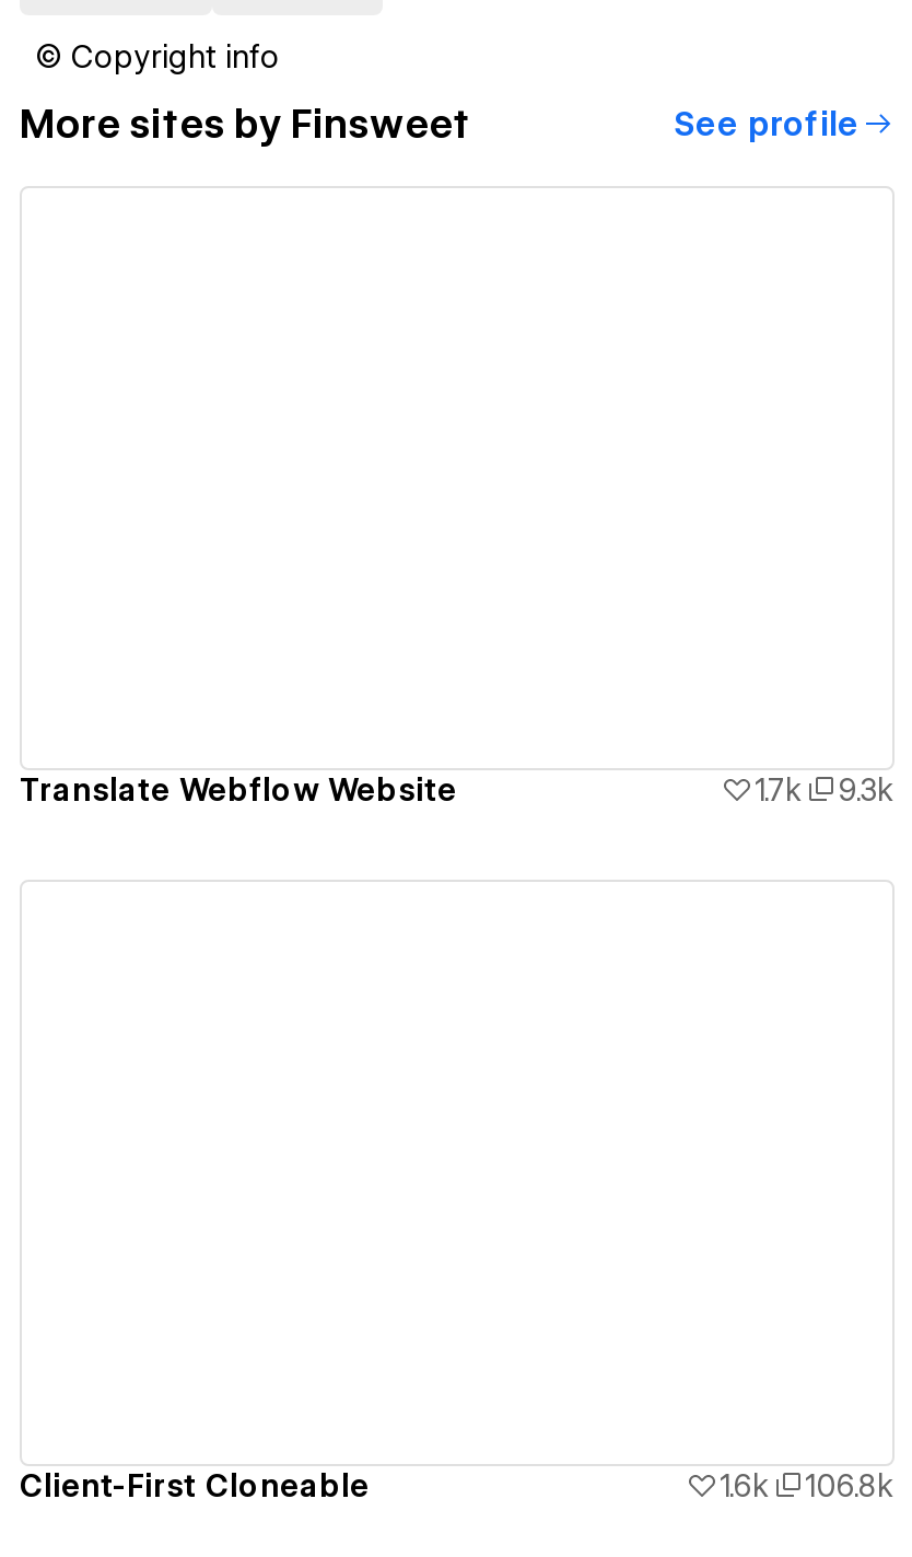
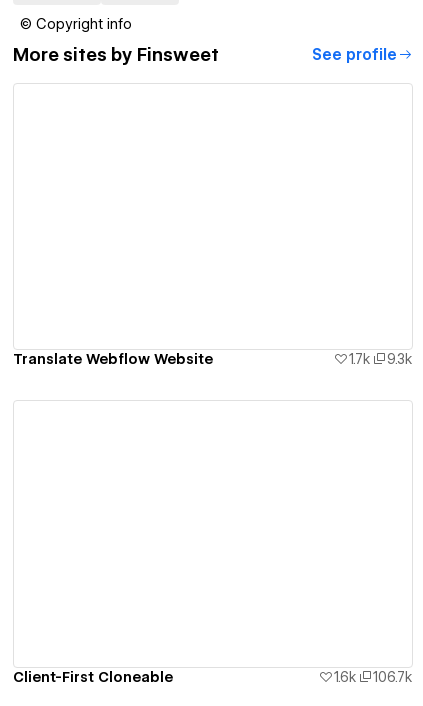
[720,1467,895,1503] 1.6k 106.8k -> [334,669,413,685] 1.6k 106.7k

